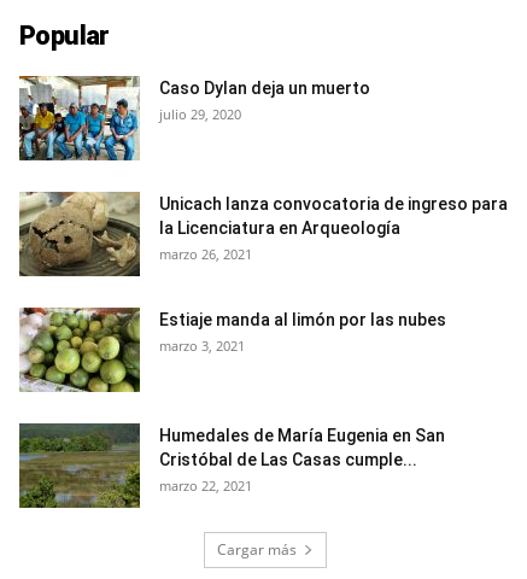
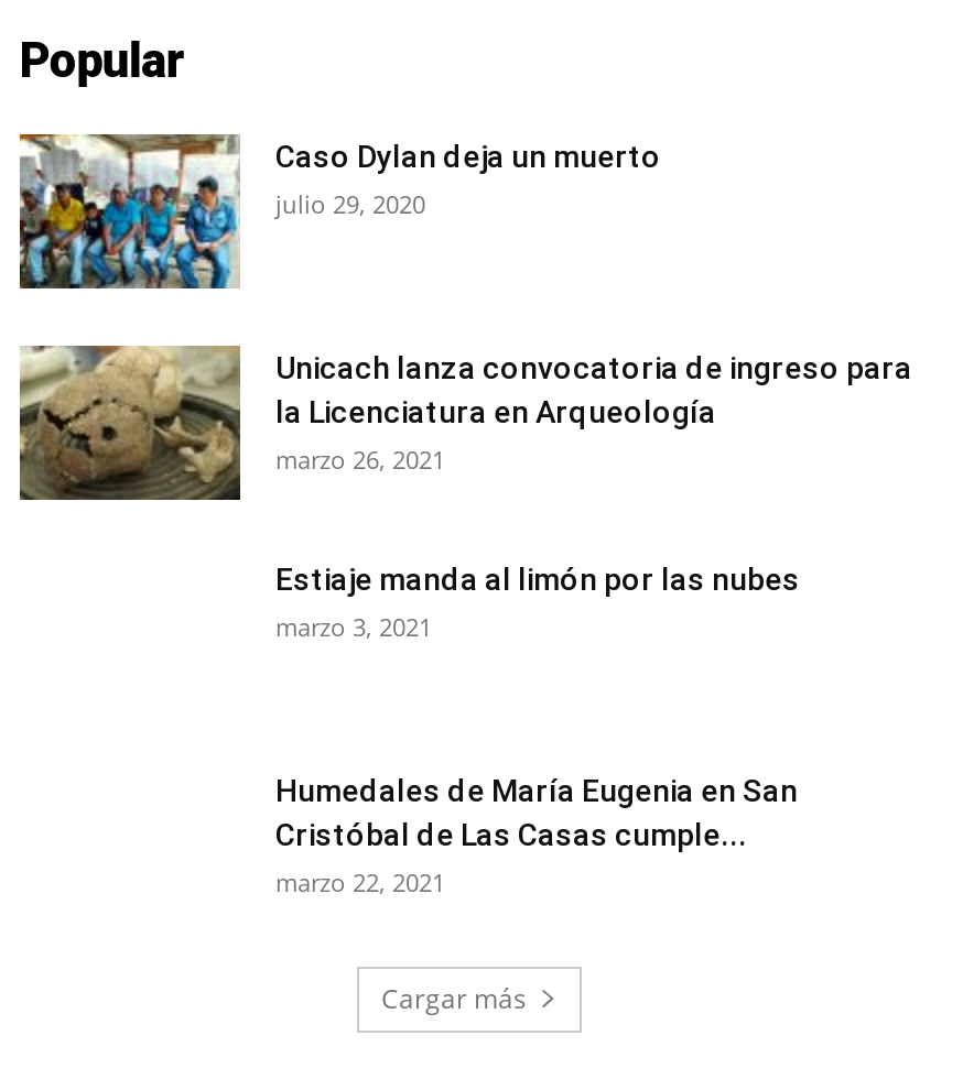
[18,306,141,393] [image] -> none
[18,422,141,509] [image] -> none

